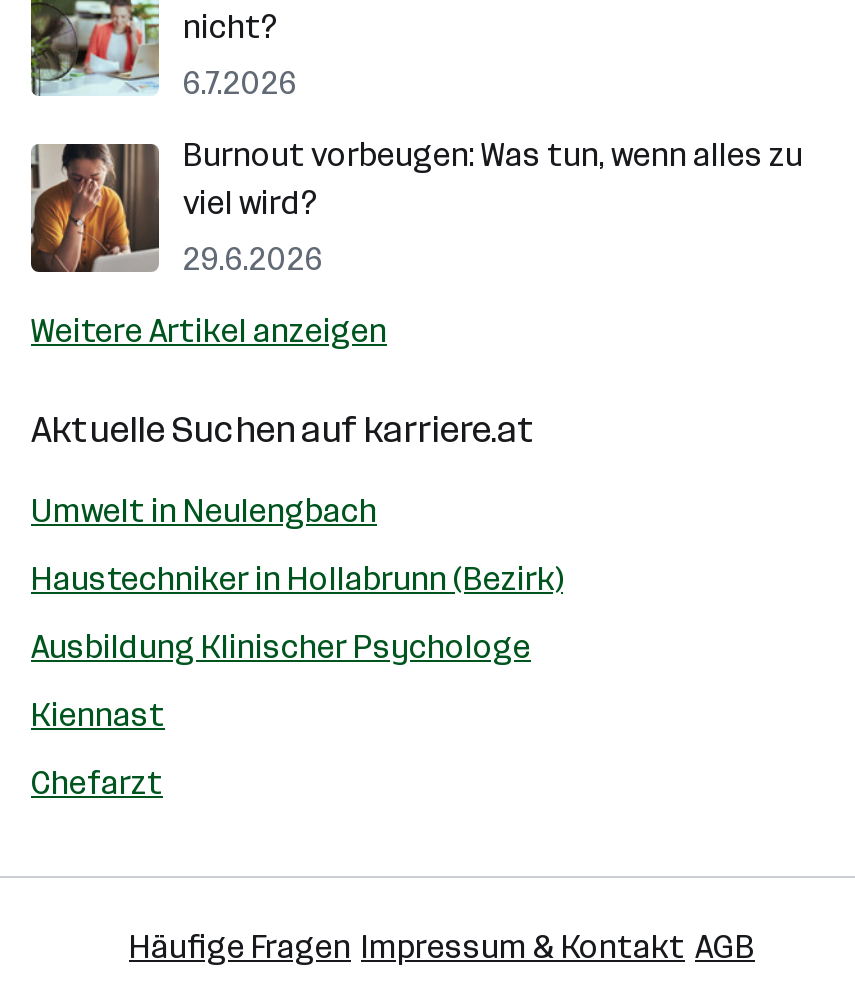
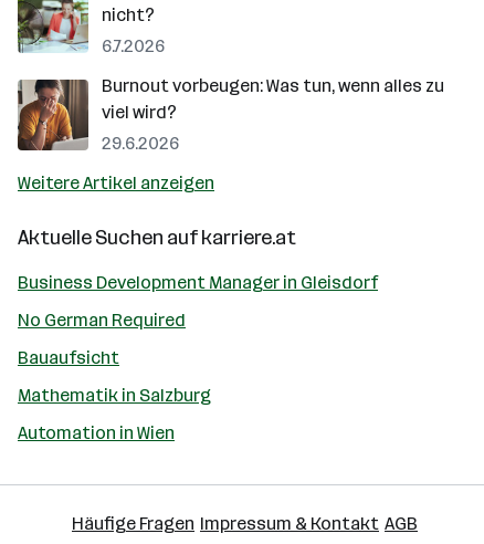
[31,492,377,530] Umwelt in Neulengbach -> [18,272,378,293] Business Development Manager in Gleisdorf
[31,560,563,598] Haustechniker in Hollabrunn (Bezirk) -> [18,310,186,331] No German Required
[31,628,531,666] Ausbildung Klinischer Psychologe -> [18,347,119,368] Bauaufsicht
[31,696,165,734] Kiennast -> [18,385,211,406] Mathematik in Salzburg
[31,764,163,802] Chefarzt -> [18,422,175,443] Automation in Wien

